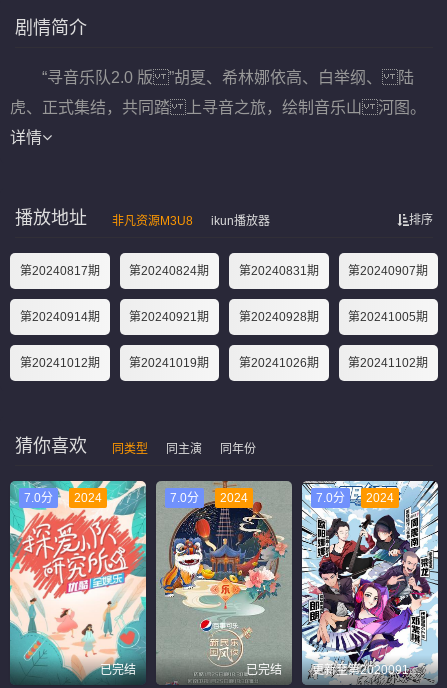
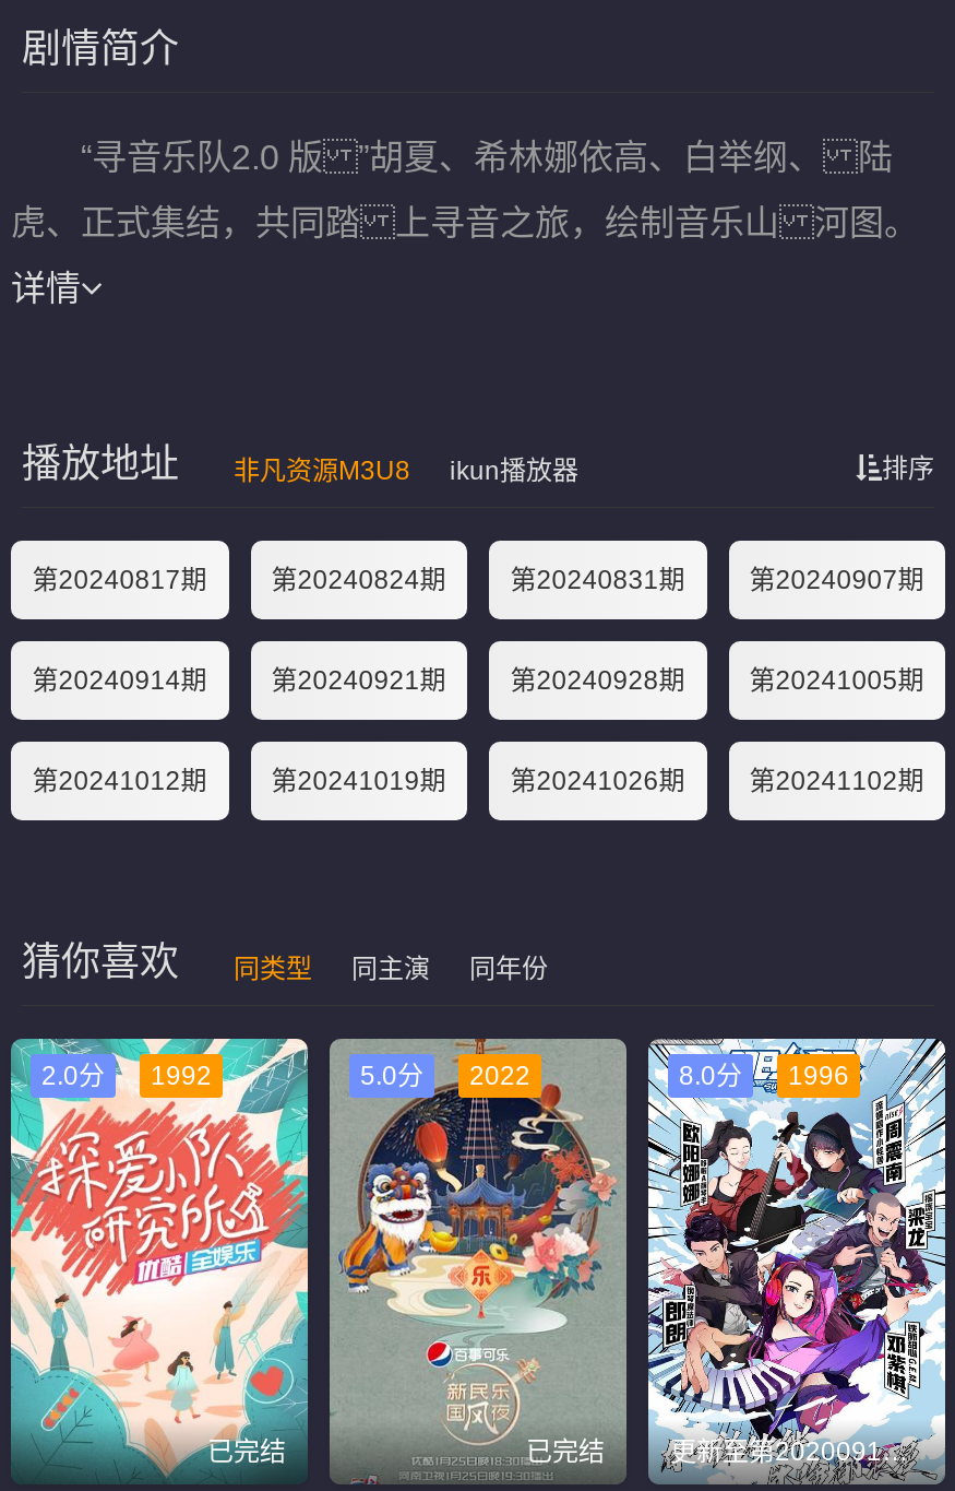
[24,491,53,505] 7.0分 -> [41,1061,105,1091] 2.0分
[74,491,102,505] 2024 -> [151,1061,212,1091] 1992
[170,491,199,505] 7.0分 -> [360,1061,423,1091] 5.0分
[220,491,248,505] 2024 -> [469,1061,530,1091] 2022
[316,491,345,505] 7.0分 -> [679,1061,742,1091] 8.0分
[366,491,394,505] 2024 -> [788,1061,849,1091] 1996

